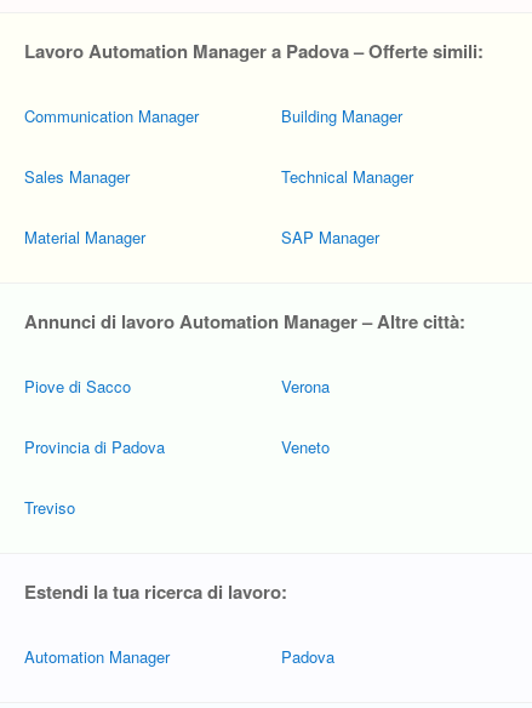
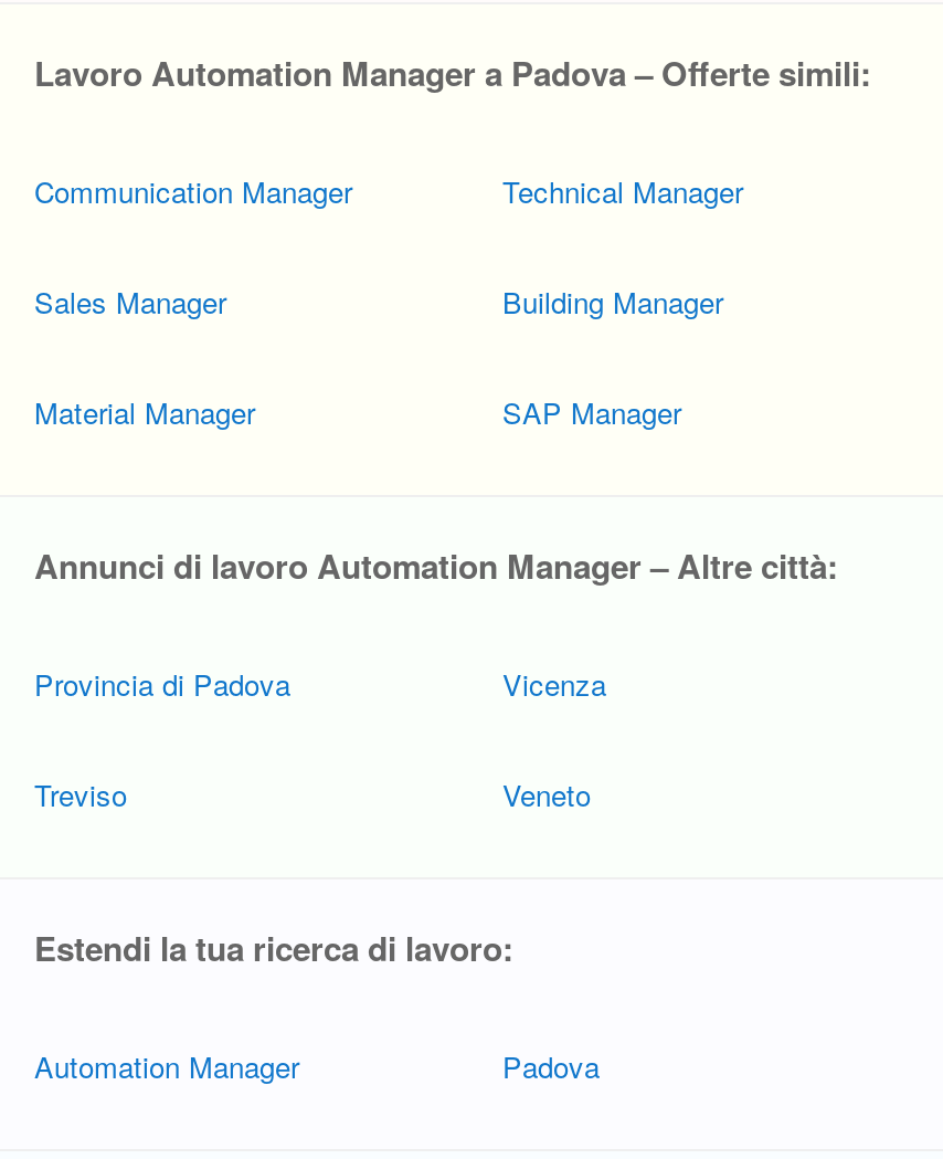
moved [281,104,402,127] -> [502,281,723,323]: Building Manager
moved [281,165,413,188] -> [502,170,743,212]: Technical Manager
[24,375,131,398] Piove di Sacco -> none
[281,375,330,398] Verona -> [502,663,606,705] Vicenza

